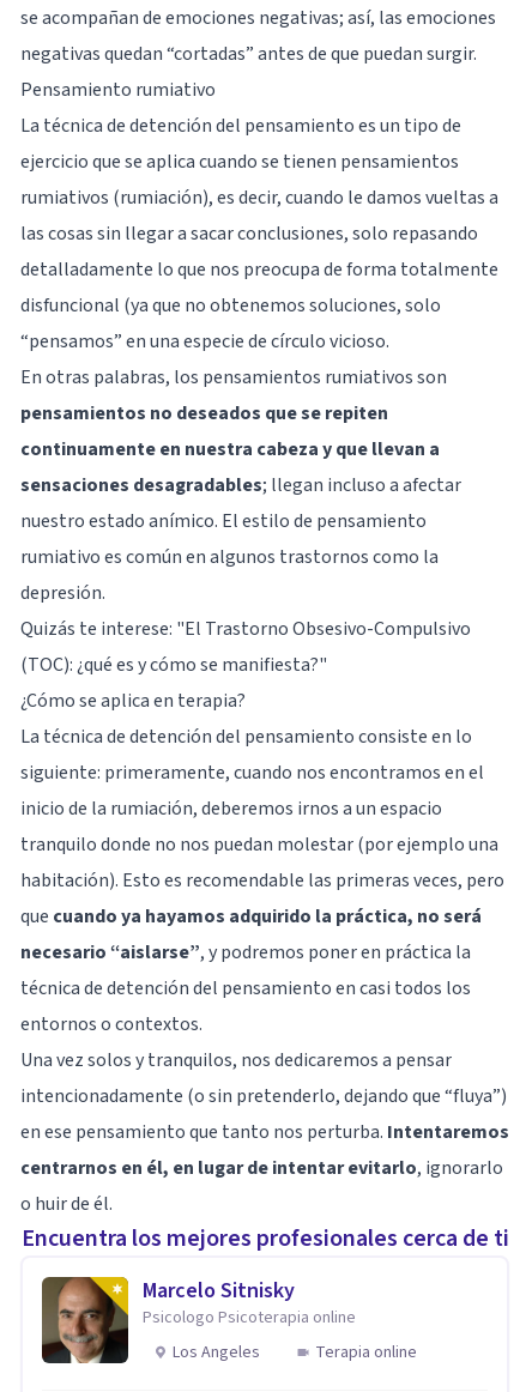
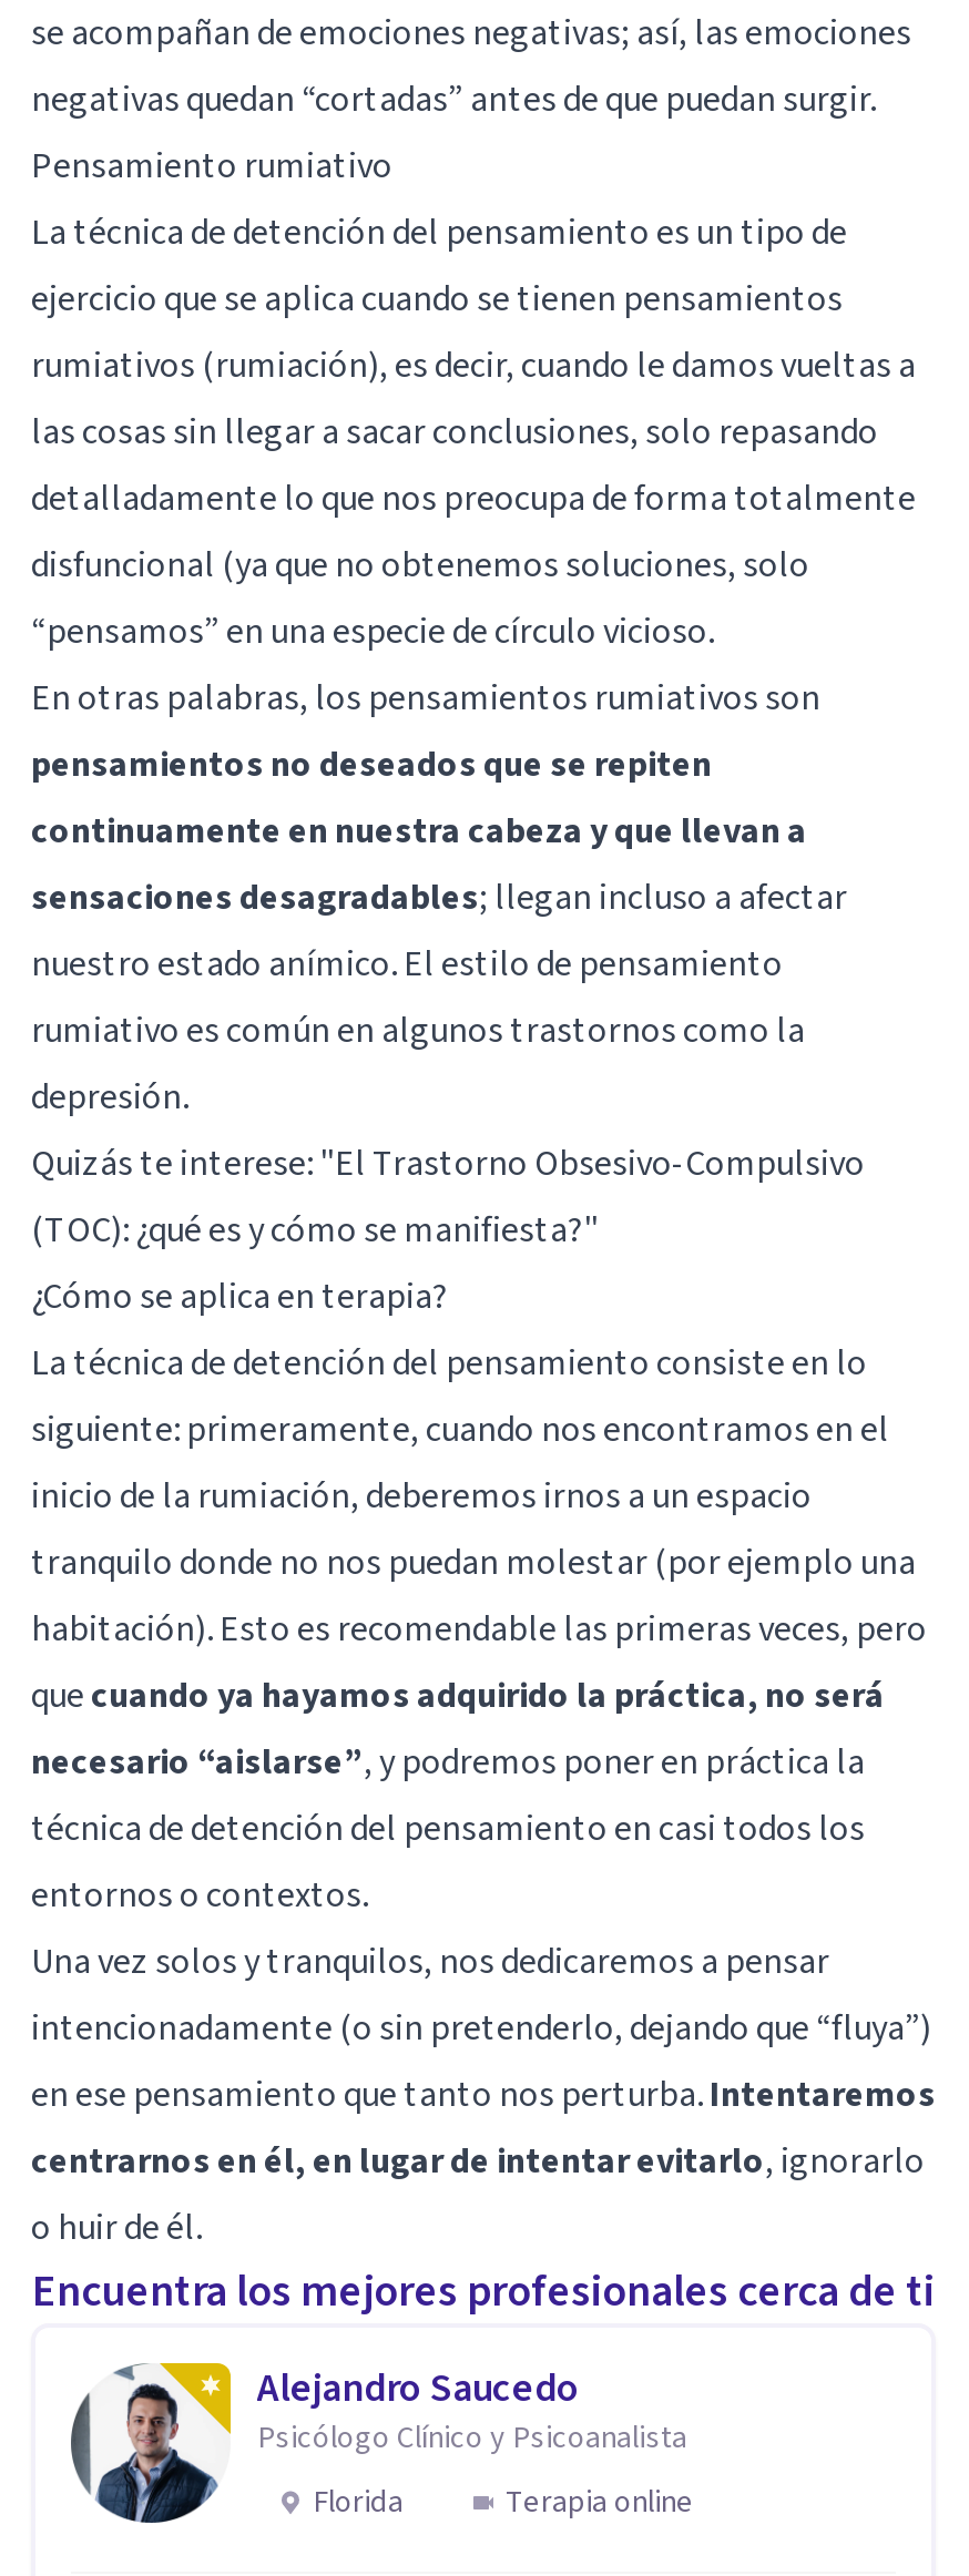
[41,1275,356,1364] [image] | Marcelo Sitnisky | Psicologo Psicoterapia online | Los Angeles -> [69,2360,687,2525] [image] | Alejandro Saucedo | Psicólogo Clínico y Psicoanalista | Florida

